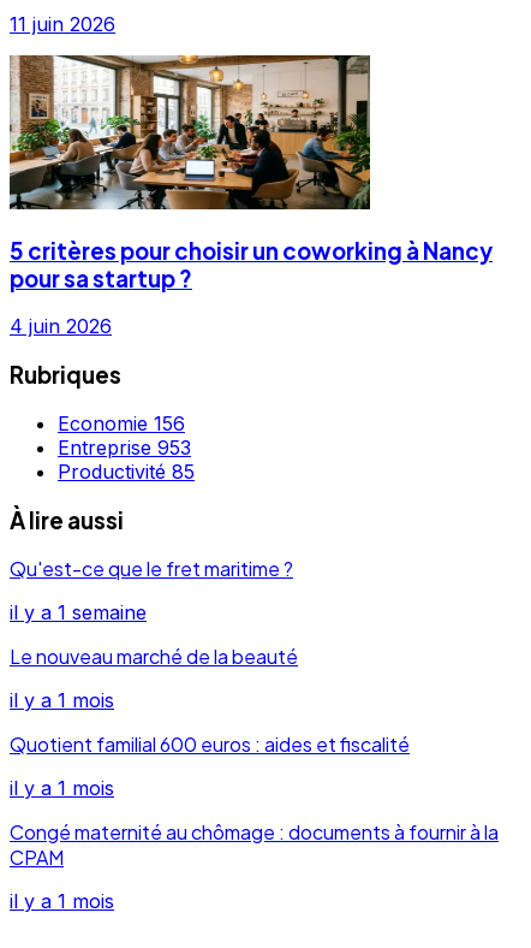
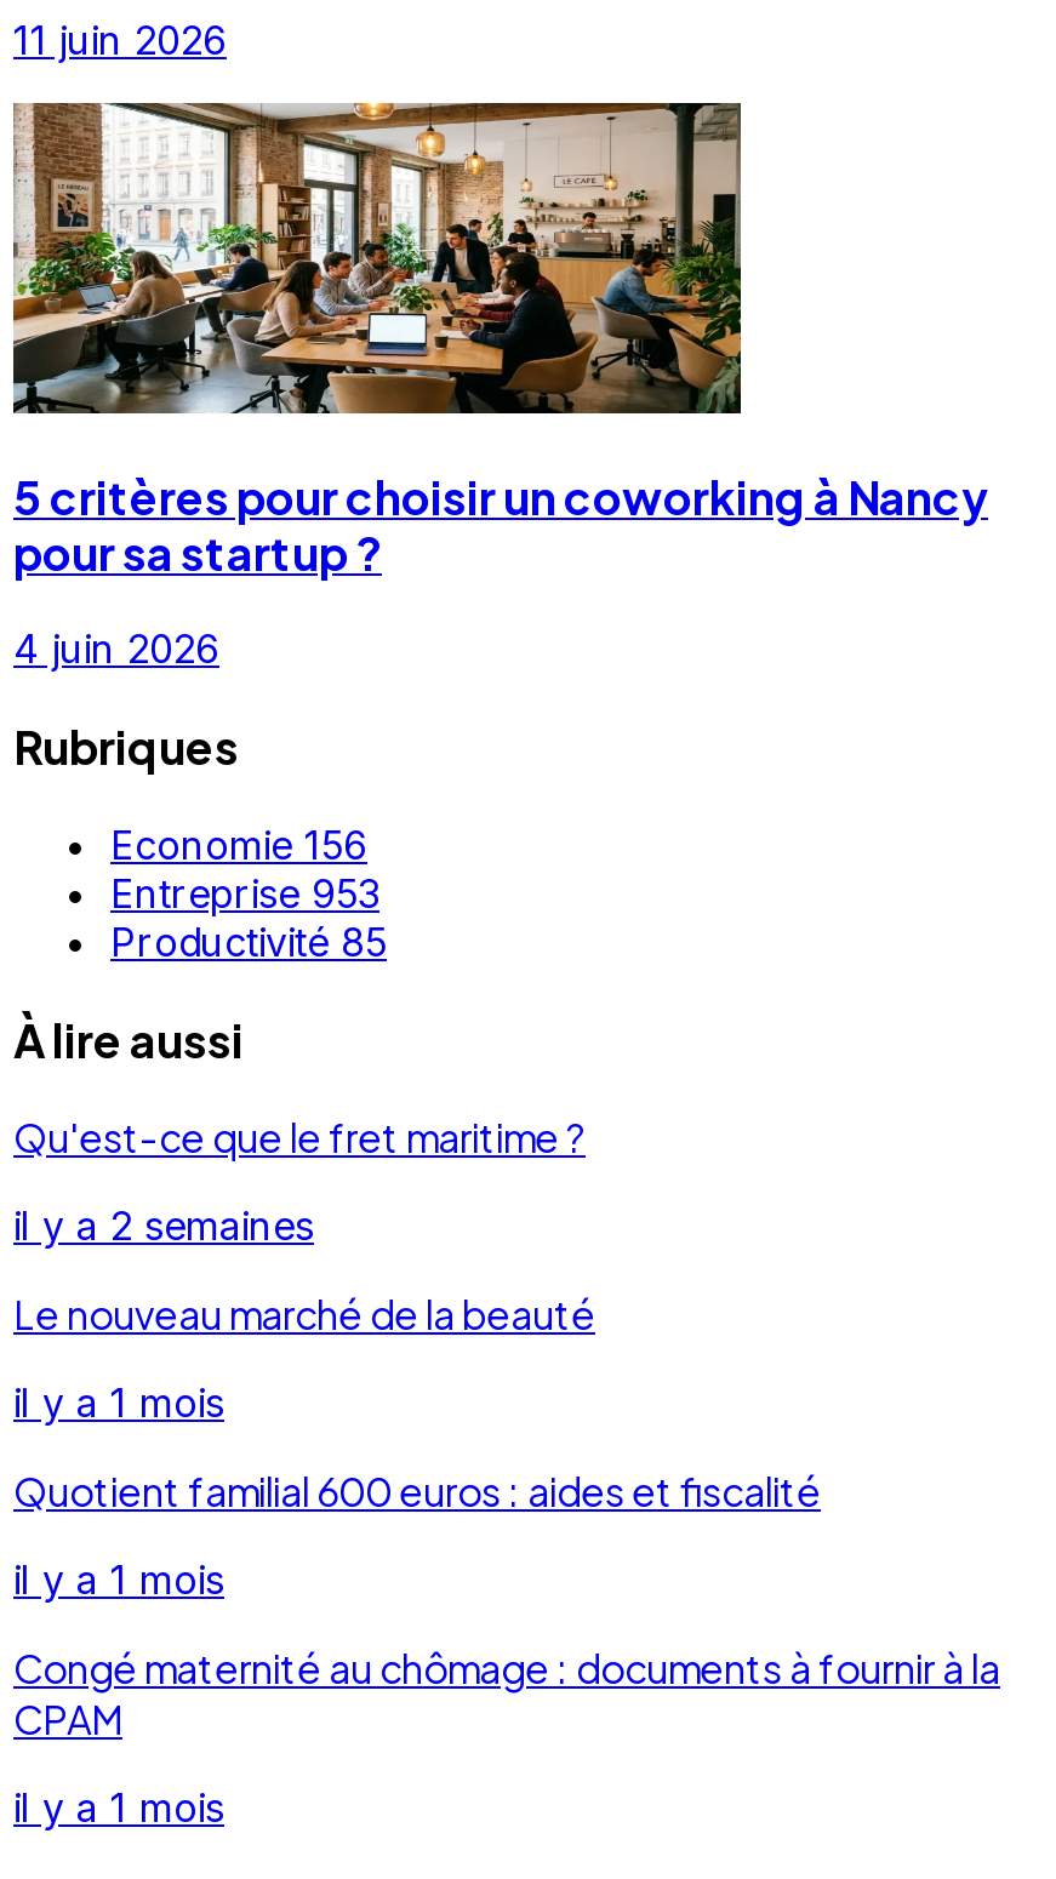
[10,601,147,625] il y a 1 semaine -> [13,1202,314,1250] il y a 2 semaines

